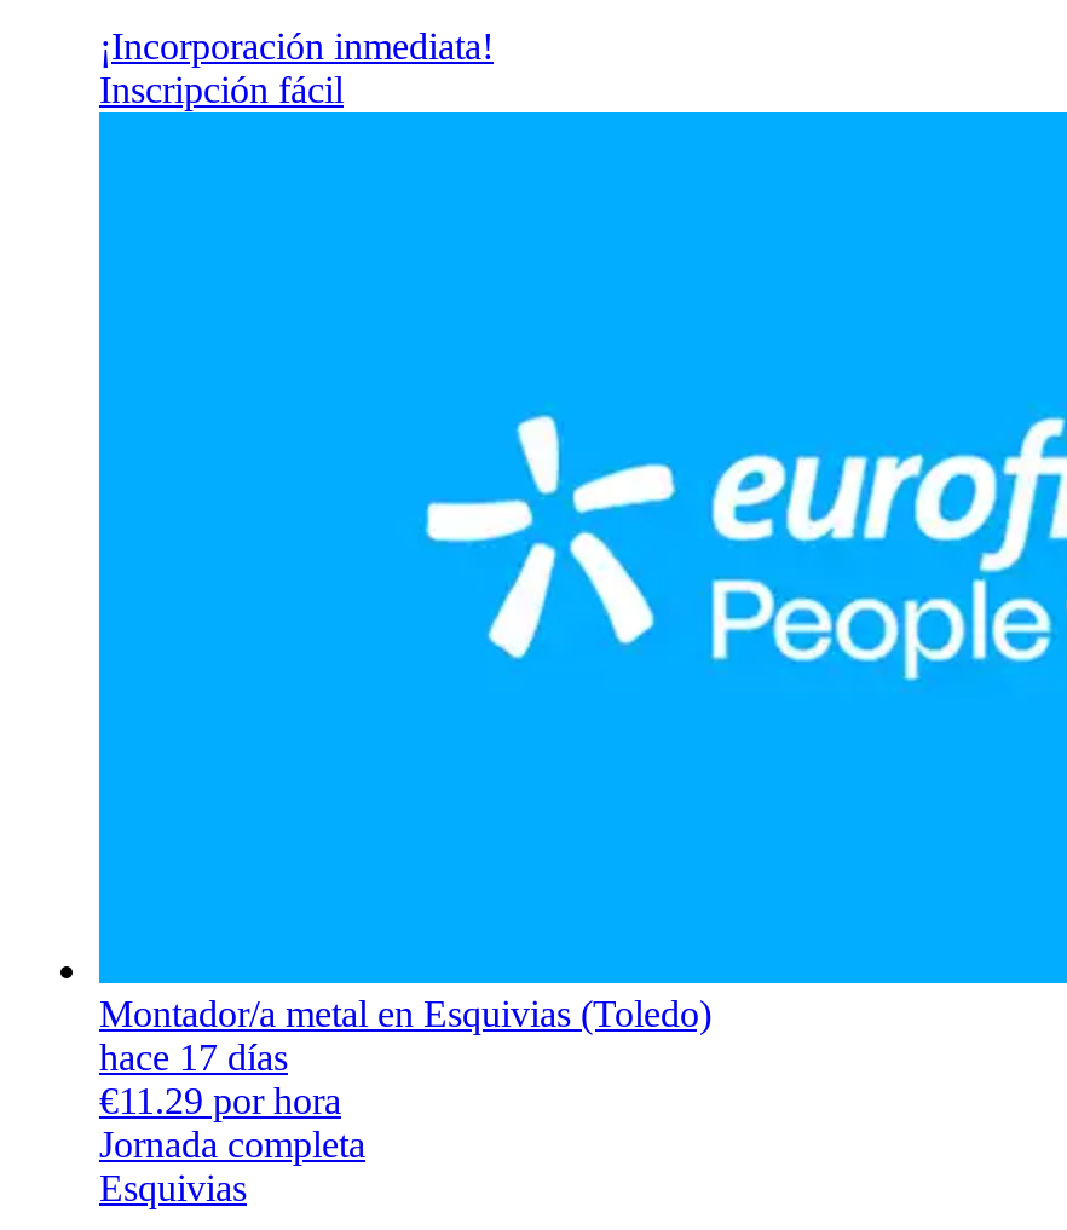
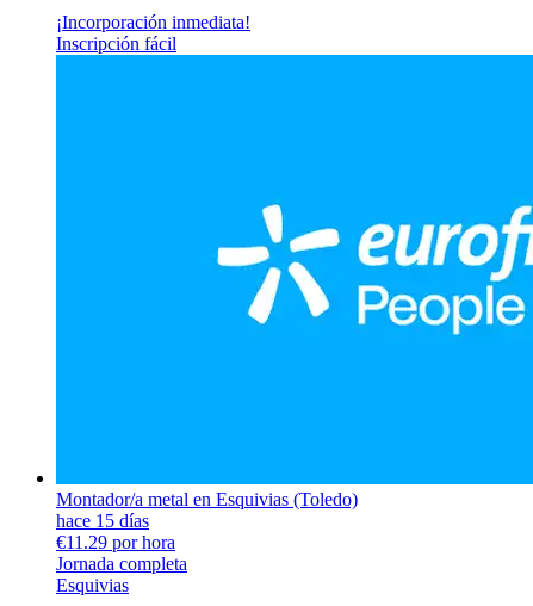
[99,1036,288,1077] hace 17 días -> [56,510,149,531] hace 15 días

